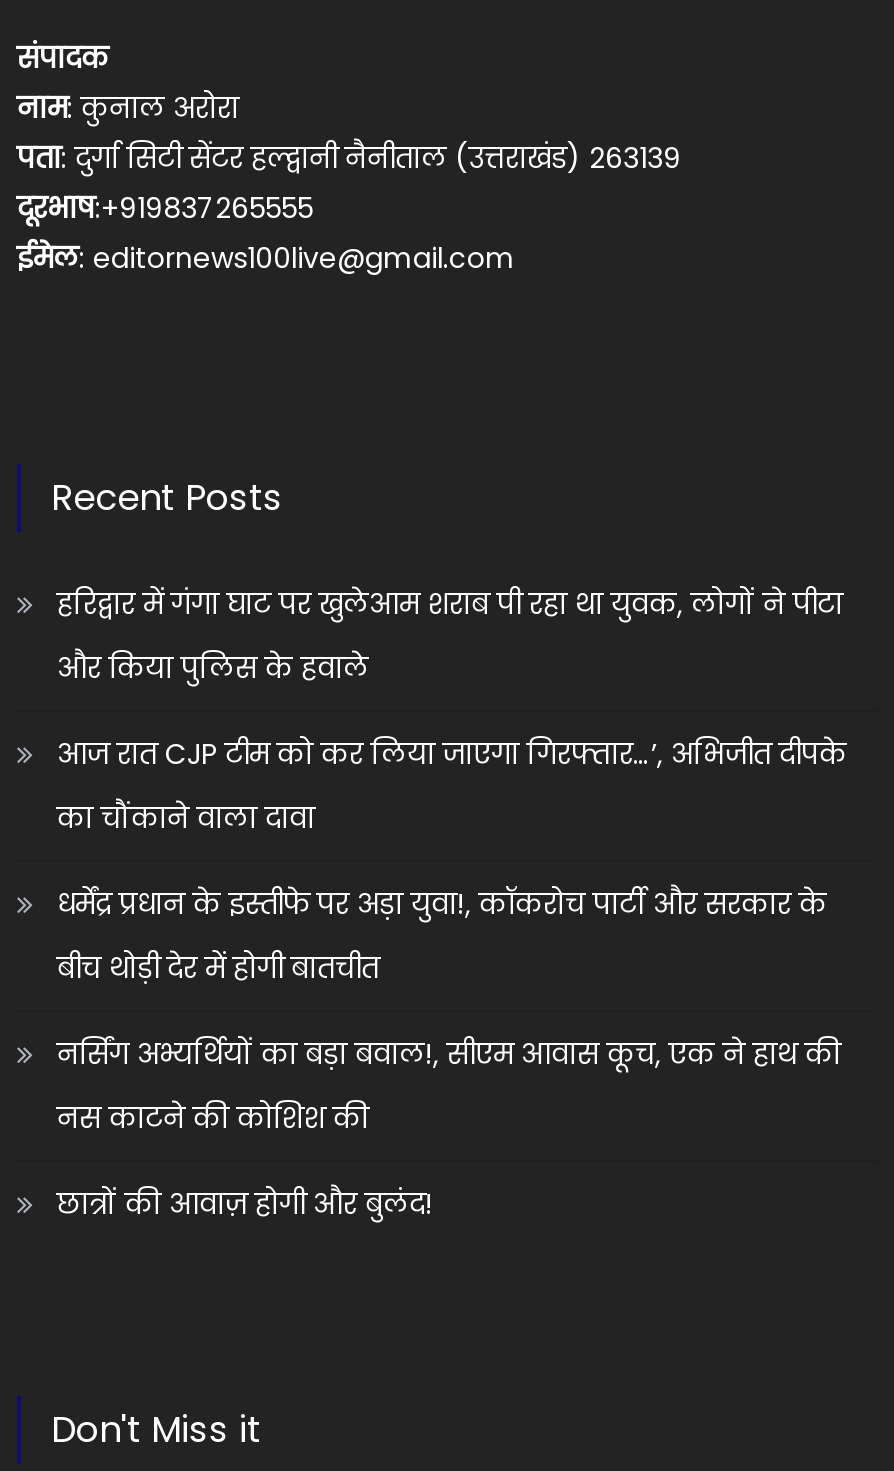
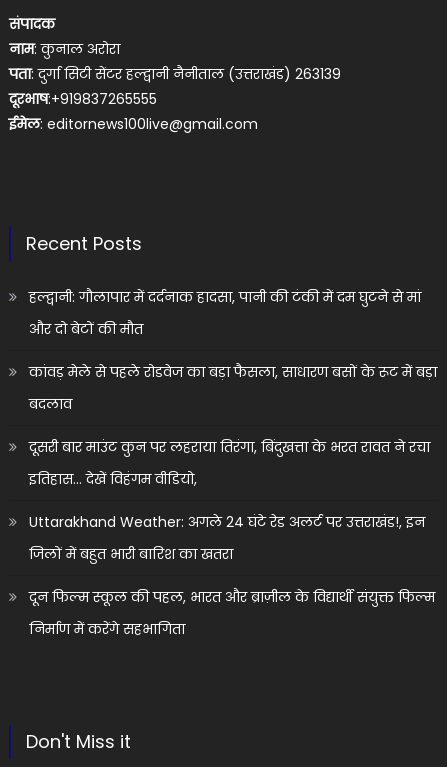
[57,585,847,1225] हरिद्वार में गंगा घाट पर खुलेआम शराब पी रहा था युवक, लोगों ने पीटा | और किया पुलिस के हवाले | आज रात CJP टीम को कर लिया जाएगा गिरफ्तार…’, अभिजीत दीपके | का चौंकाने वाला दावा | धर्मेंद्र प्रधान के इस्तीफे पर अड़ा युवा!, कॉकरोच पार्टी और सरकार के | बीच थोड़ी देर में होगी बातचीत | नर्सिंग अभ्यर्थियों का बड़ा बवाल!, सीएम आवास कूच, एक ने हाथ की | नस काटने की कोशिश की | छात्रों की आवाज़ होगी और बुलंद! -> [29,286,437,638] हल्द्वानी: गौलापार में दर्दनाक हादसा, पानी की टंकी में दम घुटने से मां | और दो बेटों की मौत | कांवड़ मेले से पहले रोडवेज का बड़ा फैसला, साधारण बसों के रूट में बड़ा | बदलाव | दूसरी बार माउंट कुन पर लहराया तिरंगा, बिंदुखत्ता के भरत रावत ने रचा | इतिहास… देखें विहंगम वीडियो, | Uttarakhand Weather: अगले 24 घंटे रेड अलर्ट पर उत्तराखंड!, इन | जिलों में बहुत भारी बारिश का खतरा | दून फिल्म स्कूल की पहल, भारत और ब्राज़ील के विद्यार्थी संयुक्त फिल्म | निर्माण में करेंगे सहभागिता

